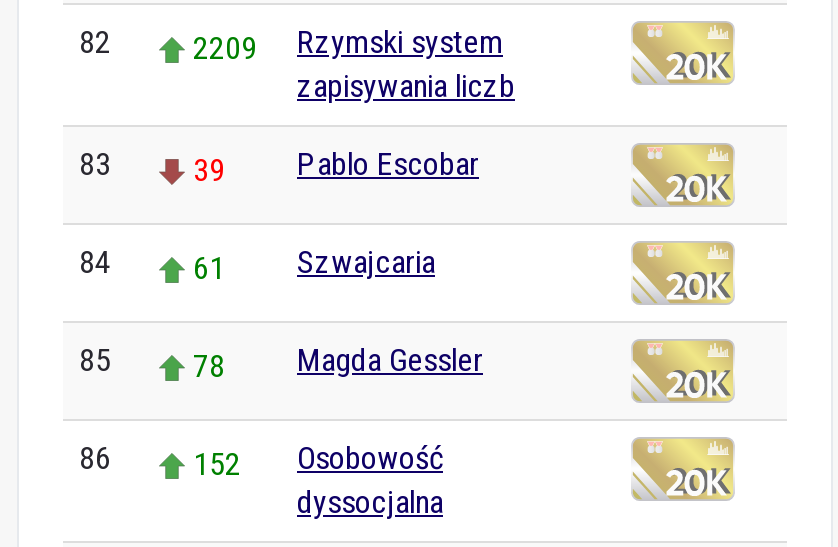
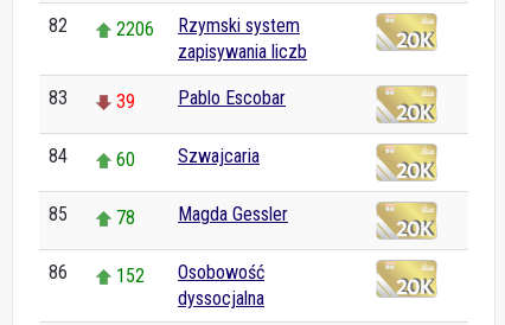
[79,23,503,67] 82 2209 Rzymski system -> [49,14,300,40] 82 2206 Rzymski system
[79,243,435,287] 84 61 Szwajcaria -> [49,145,260,171] 84 60 Szwajcaria

